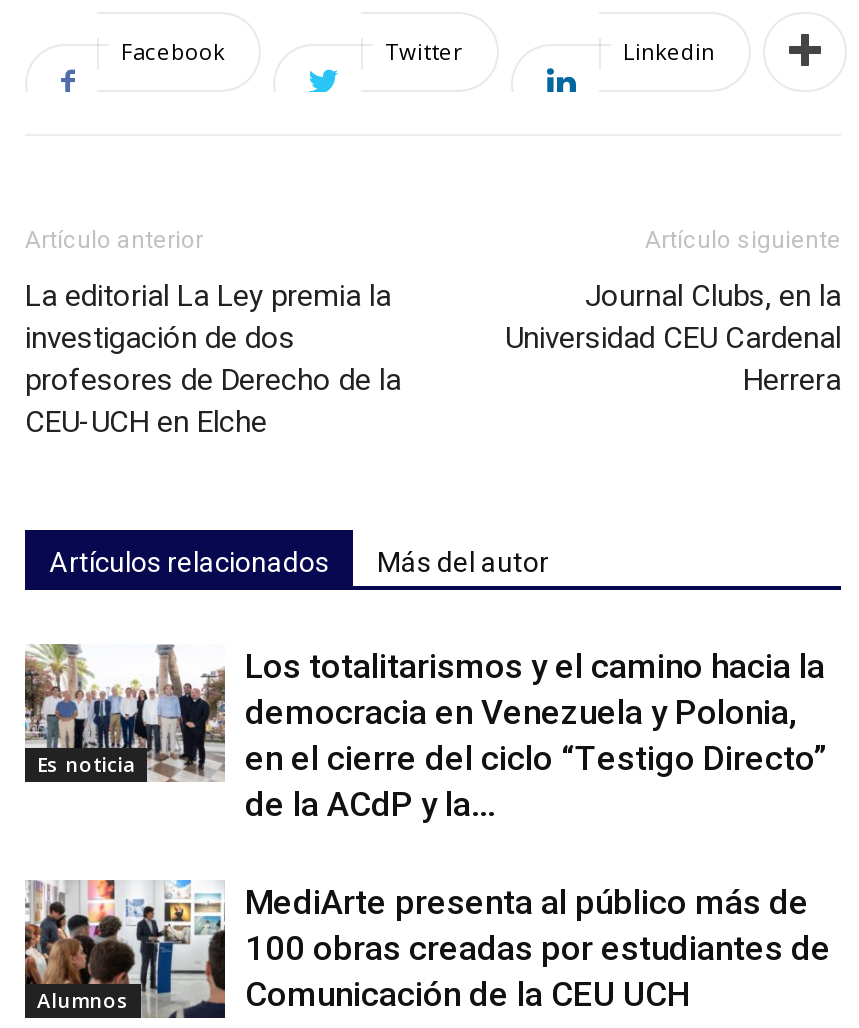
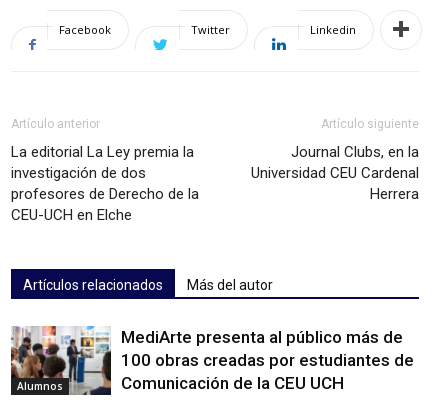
[23,644,217,782] [image] | Es noticia -> none
[245,646,827,824] Los totalitarismos y el camino hacia la | democracia en Venezuela y Polonia, | en el cierre del ciclo “Testigo Directo” | de la ACdP y la... -> none

